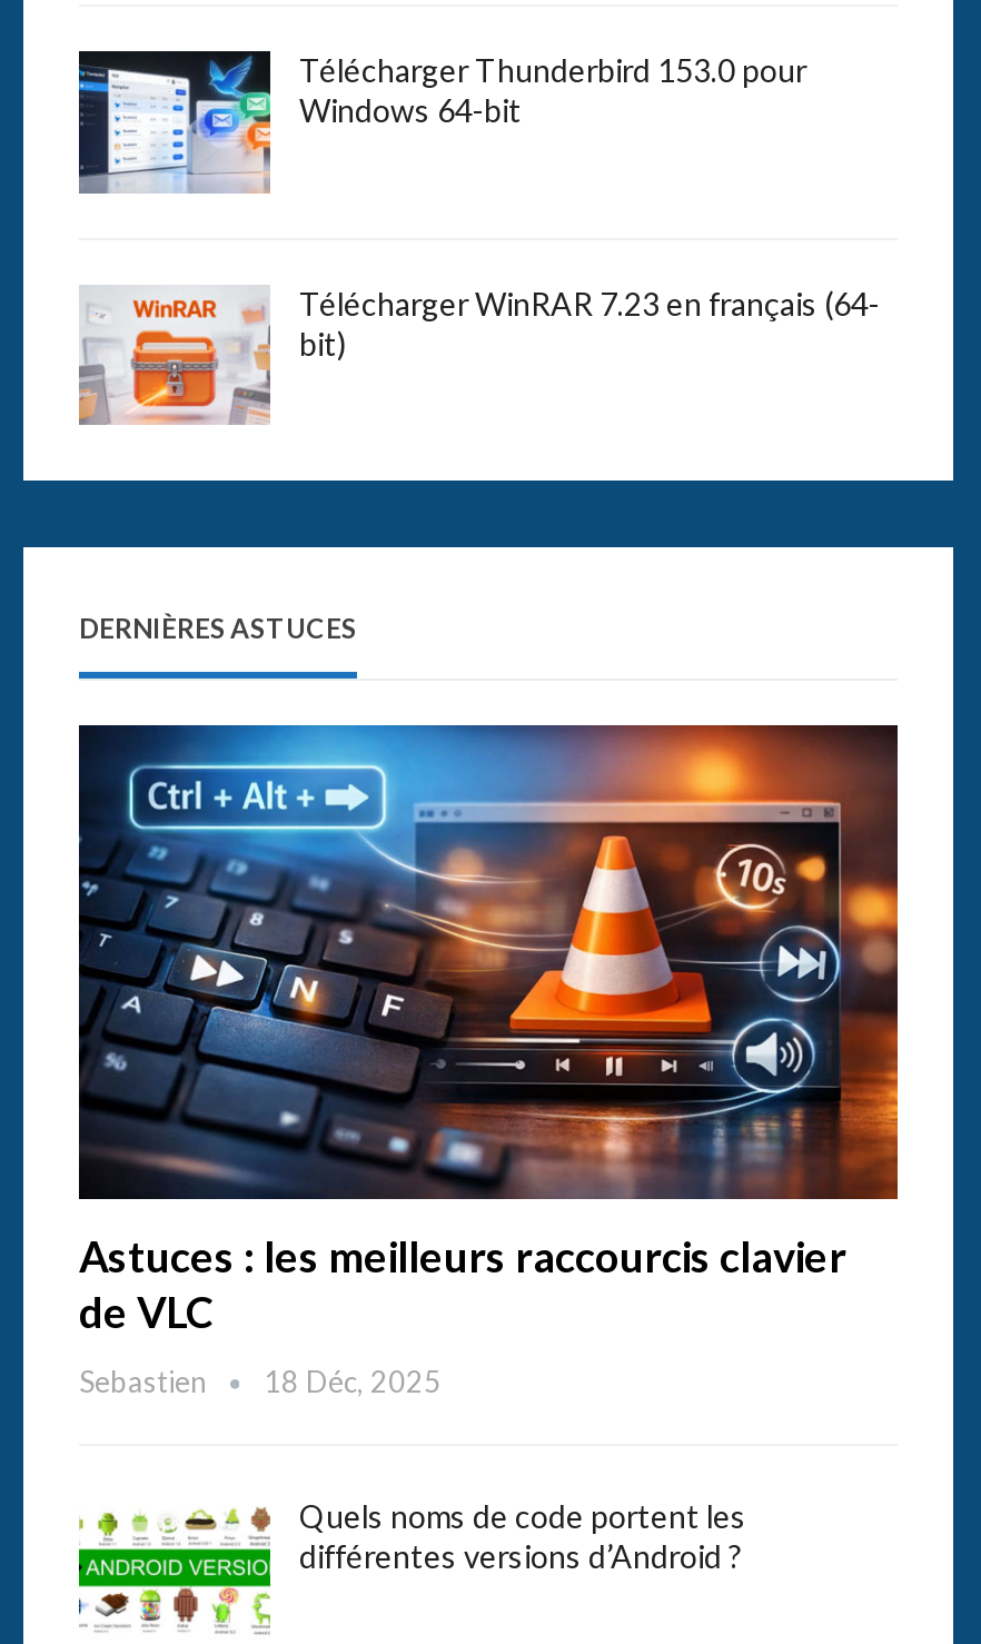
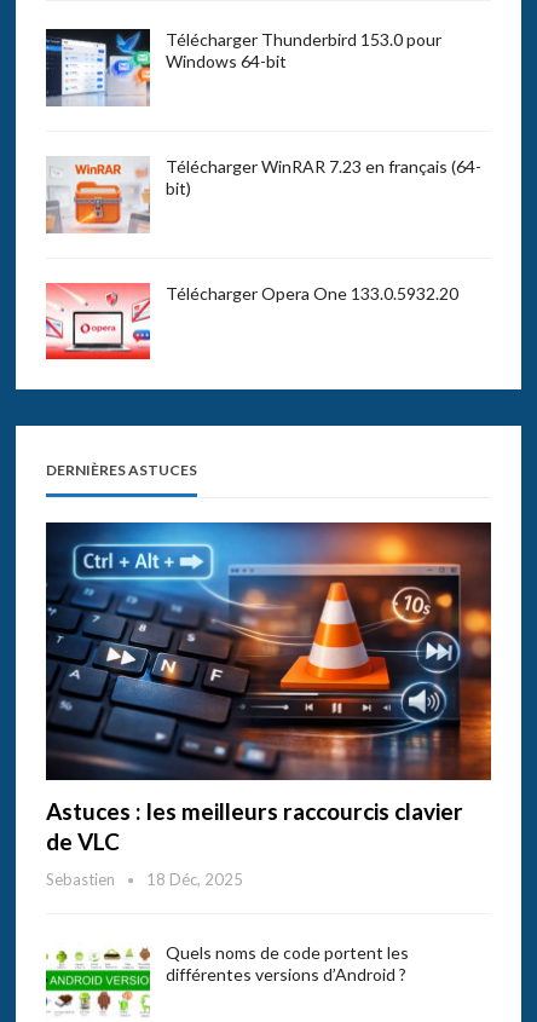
none -> [45,282,458,360] [image] | Télécharger Opera One 133.0.5932.20

